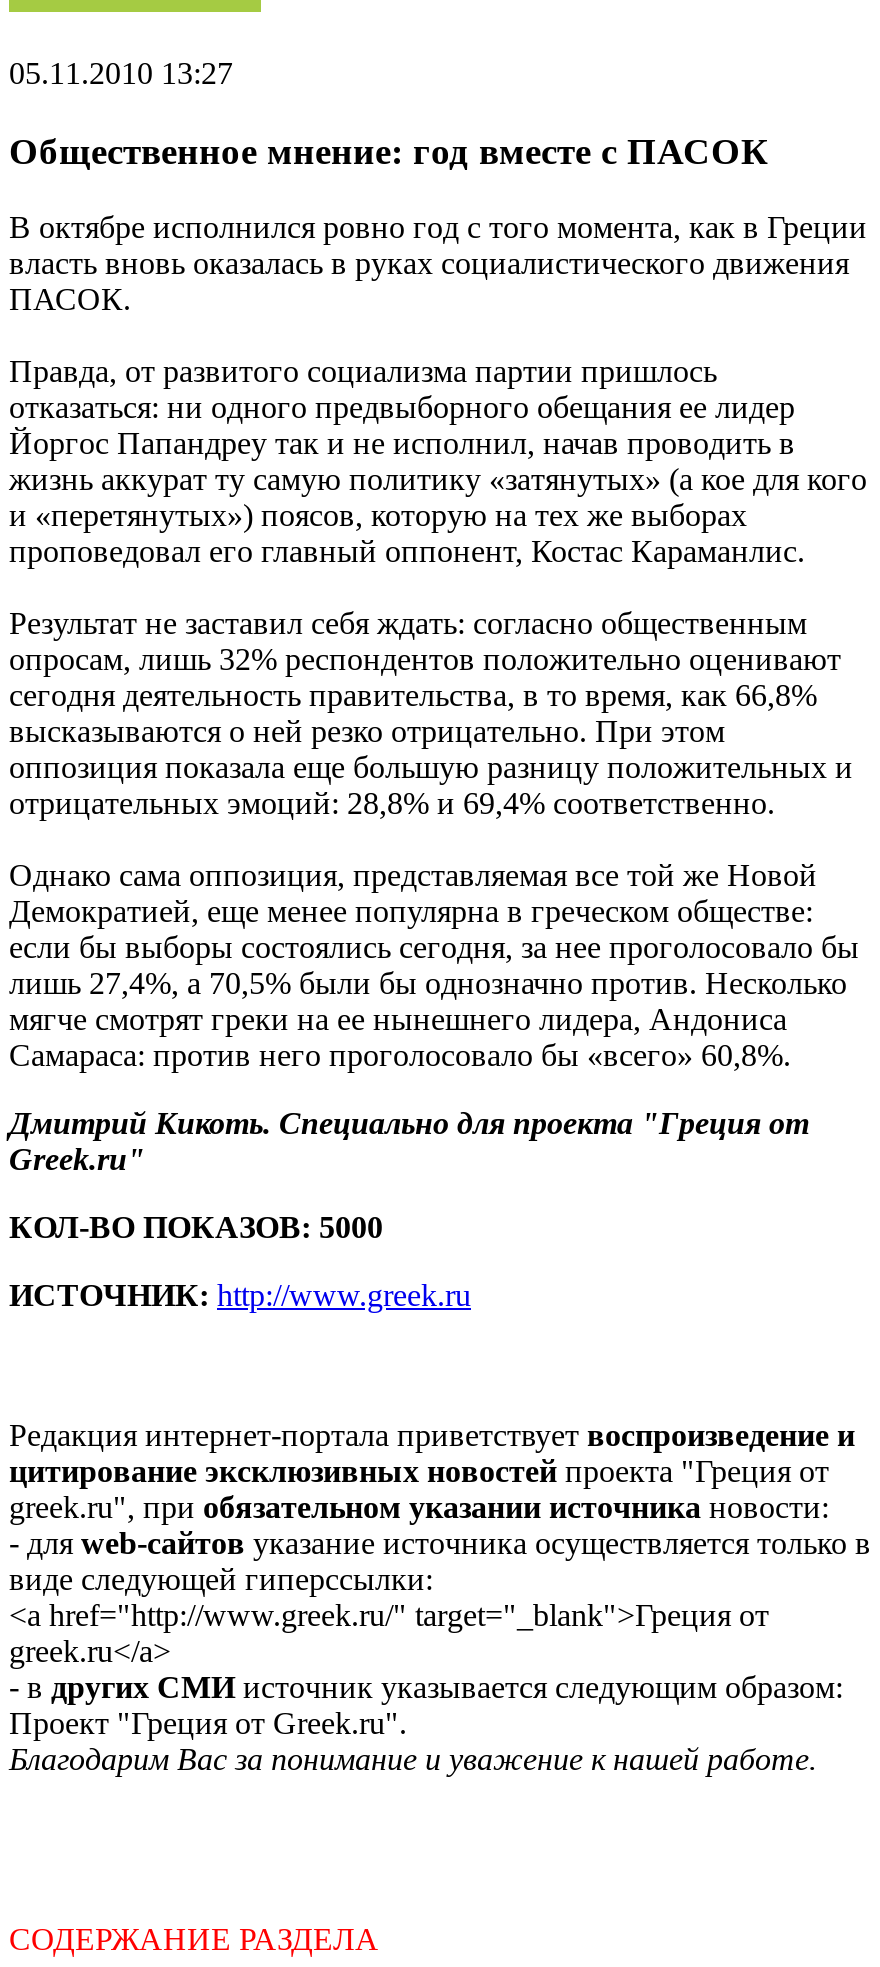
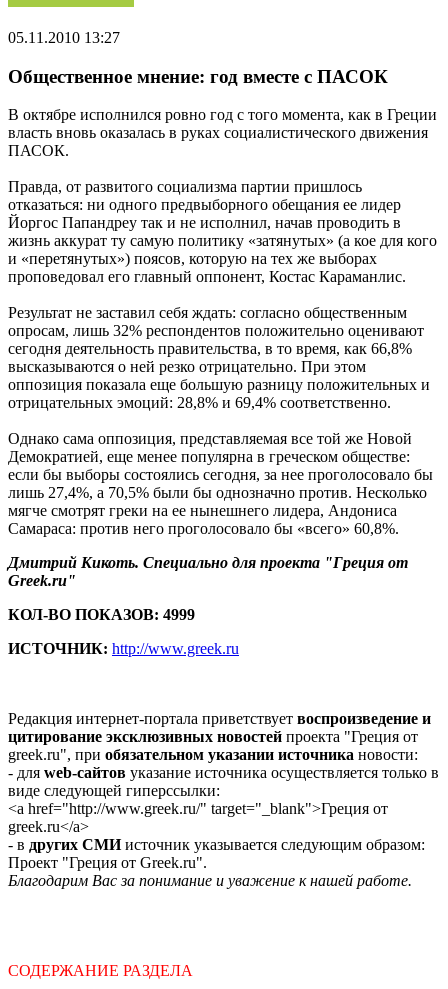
[9,1211,383,1245] КОЛ-ВО ПОКАЗОВ: 5000 -> [8,606,195,623] КОЛ-ВО ПОКАЗОВ: 4999

